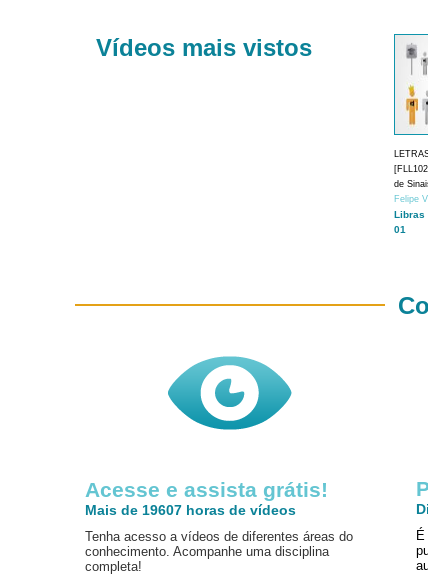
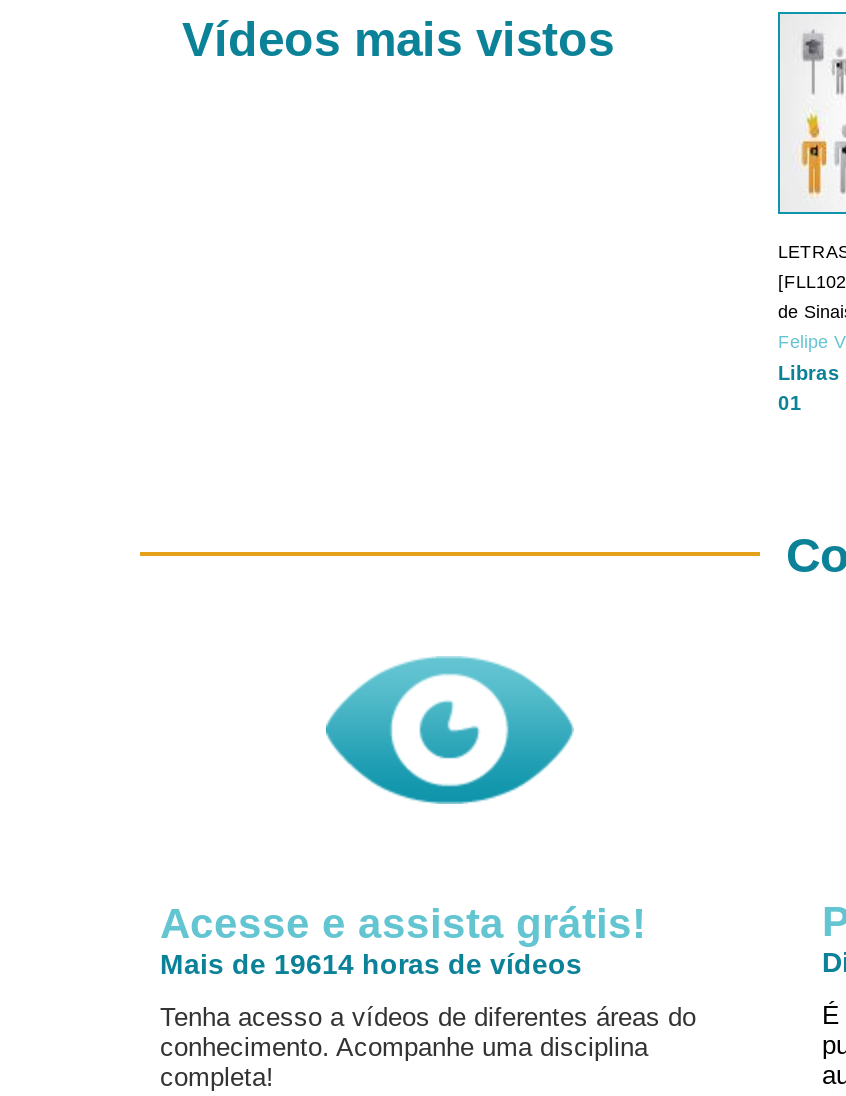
[85,502,296,518] Mais de 19607 horas de vídeos -> [160,948,582,980] Mais de 19614 horas de vídeos

